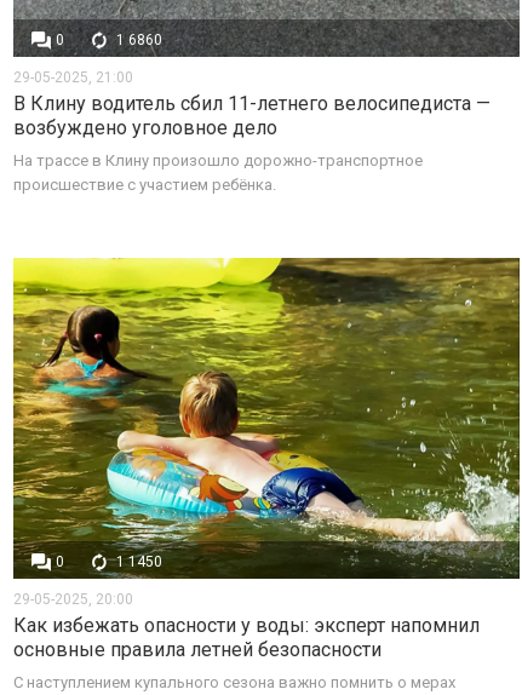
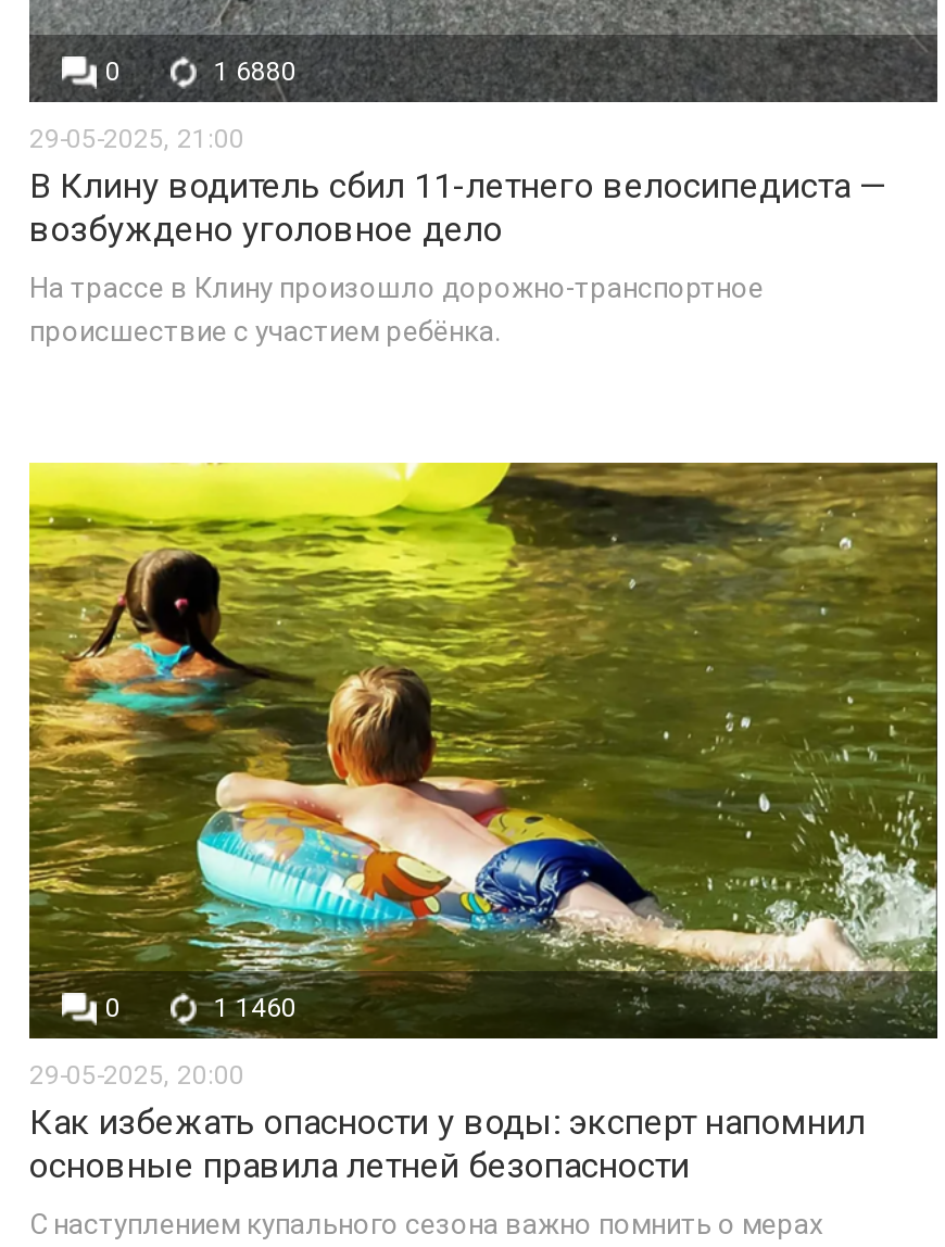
[116,32,162,49] 1 6860 -> [214,57,297,87] 1 6880
[116,553,162,570] 1 1450 -> [214,992,297,1022] 1 1460

